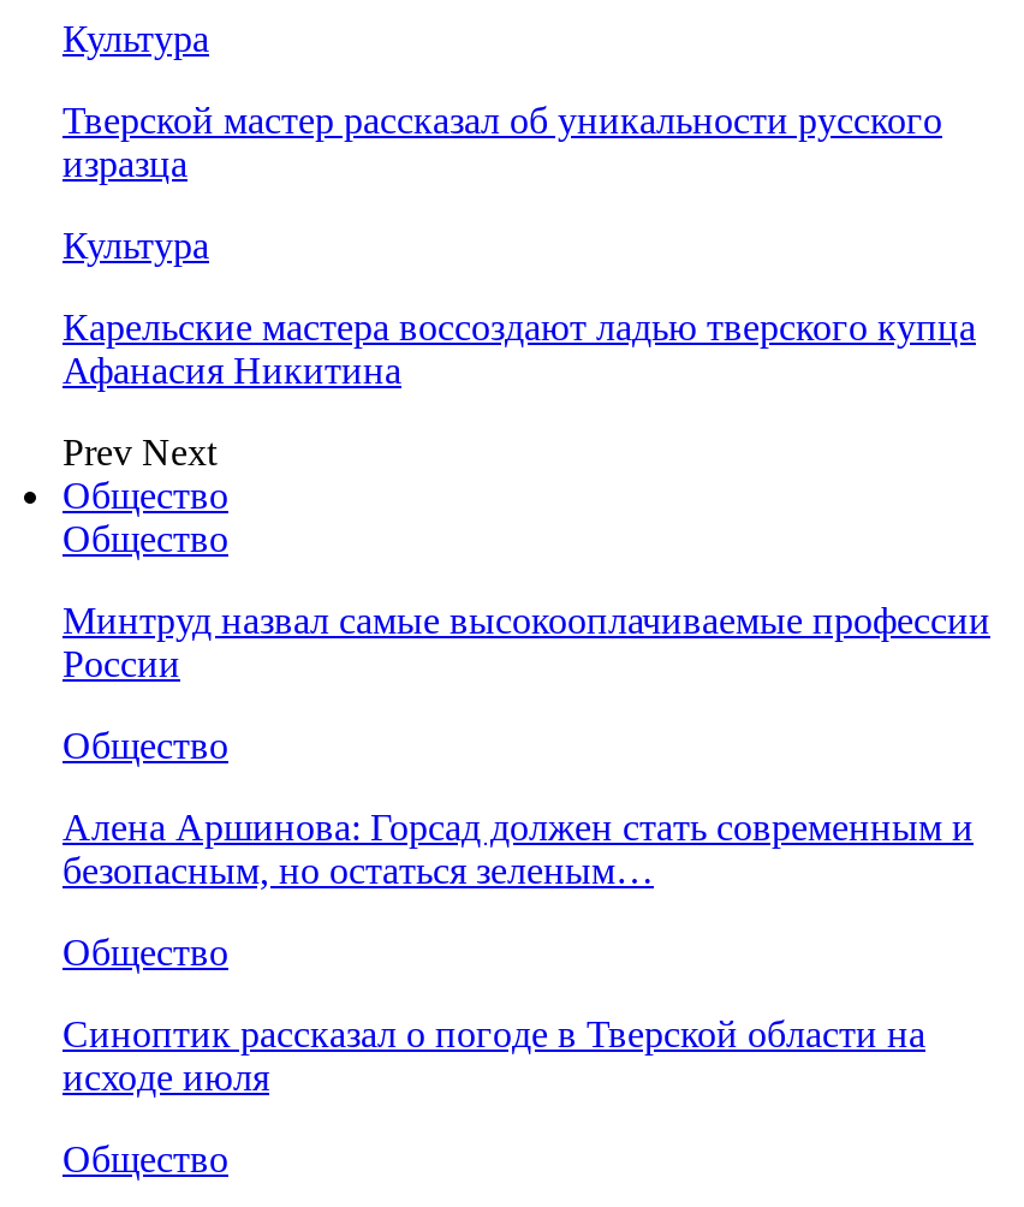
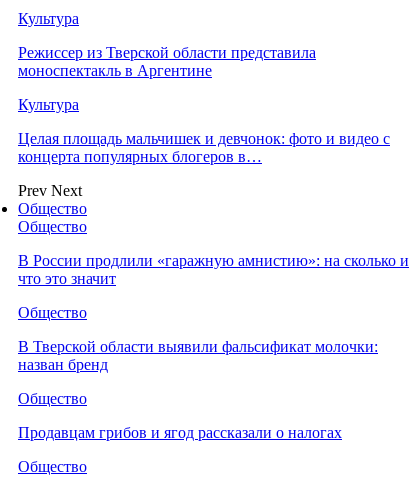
[62,100,942,184] Тверской мастер рассказал об уникальности русского | изразца -> [18,44,316,79] Режиссер из Тверской области представила | моноспектакль в Аргентине
[62,307,976,391] Карельские мастера воссоздают ладью тверского купца | Афанасия Никитина -> [18,130,390,165] Целая площадь мальчишек и девчонок: фото и видео с | концерта популярных блогеров в…
[62,600,990,684] Минтруд назвал самые высокооплачиваемые профессии | России -> [18,252,409,287] В России продлили «гаражную амнистию»: на сколько и | что это значит
[62,807,974,891] Алена Аршинова: Горсад должен стать современным и | безопасным, но остаться зеленым… -> [18,338,378,373] В Тверской области выявили фальсификат молочки: | назван бренд
[62,1013,925,1098] Синоптик рассказал о погоде в Тверской области на | исходе июля -> [18,424,342,441] Продавцам грибов и ягод рассказали о налогах

